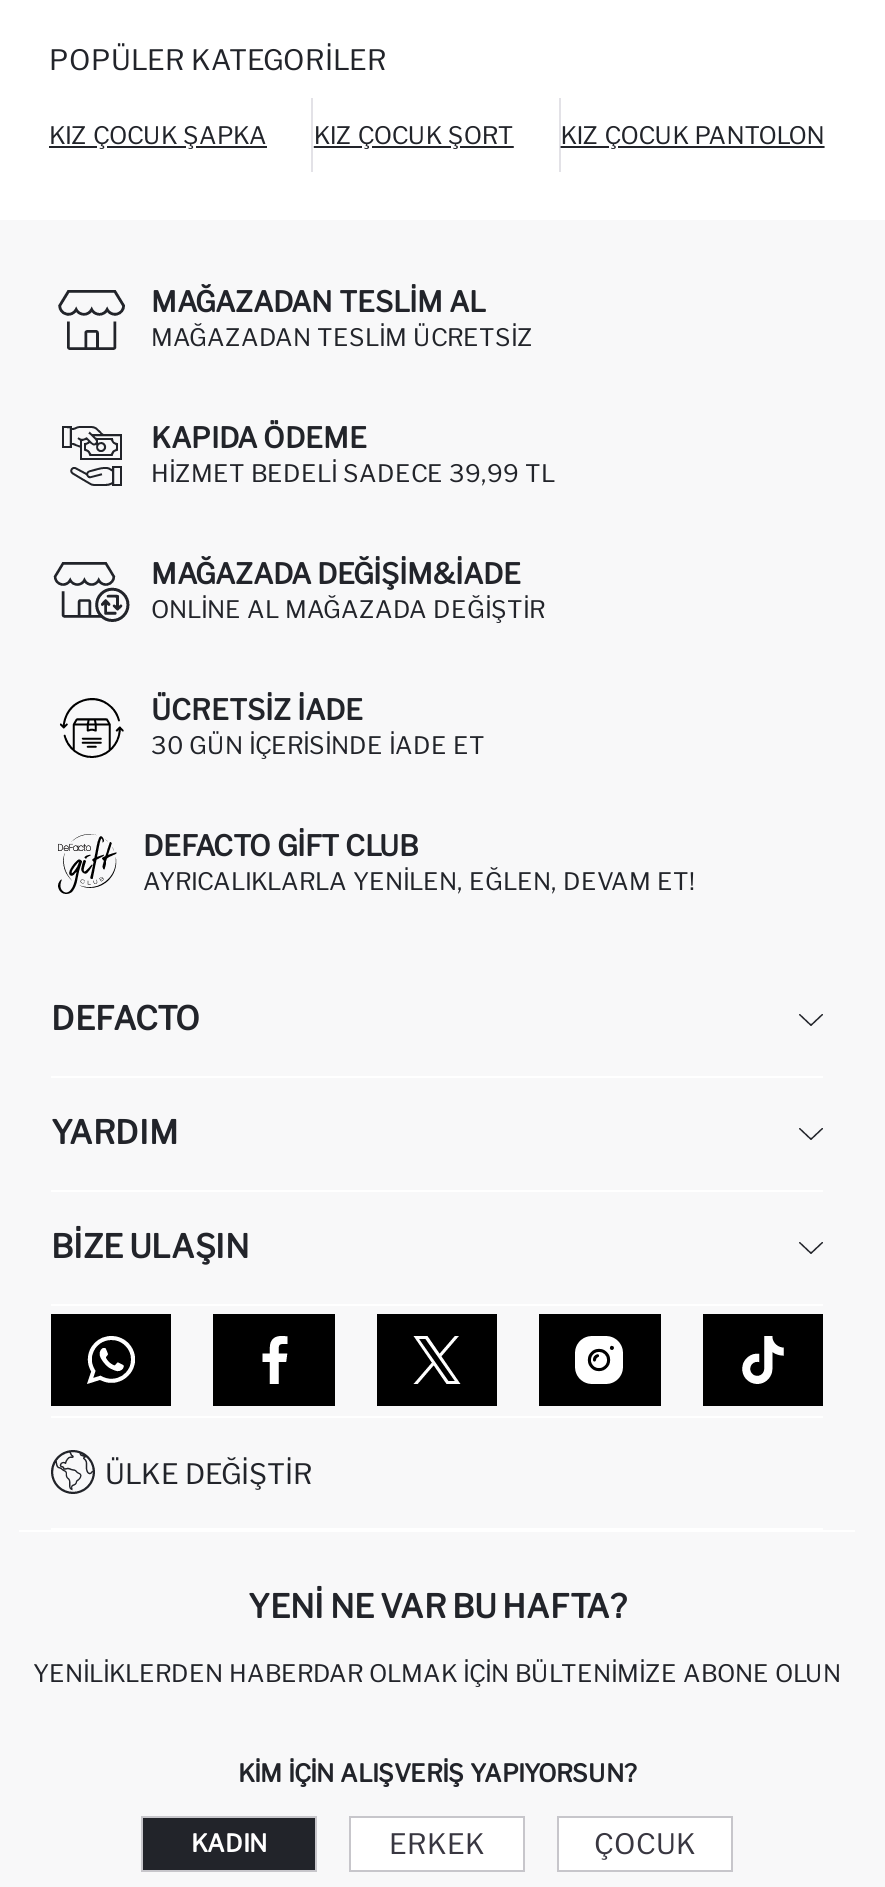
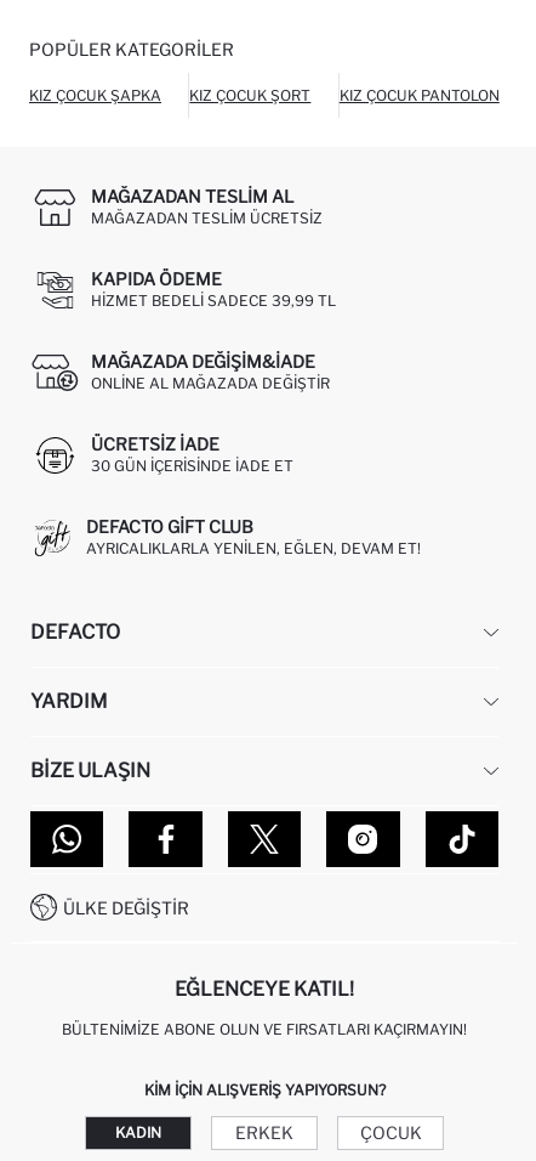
[248,1588,626,1626] YENI NE VAR BU HAFTA? -> [175,977,354,1000] EĞLENCEYE KATIL!
[33,1658,841,1688] YENILIKLERDEN HABERDAR OLMAK İÇIN BÜLTENIMIZE ABONE OLUN -> [62,1020,467,1038] BÜLTENIMIZE ABONE OLUN VE FIRSATLARI KAÇIRMAYIN!

